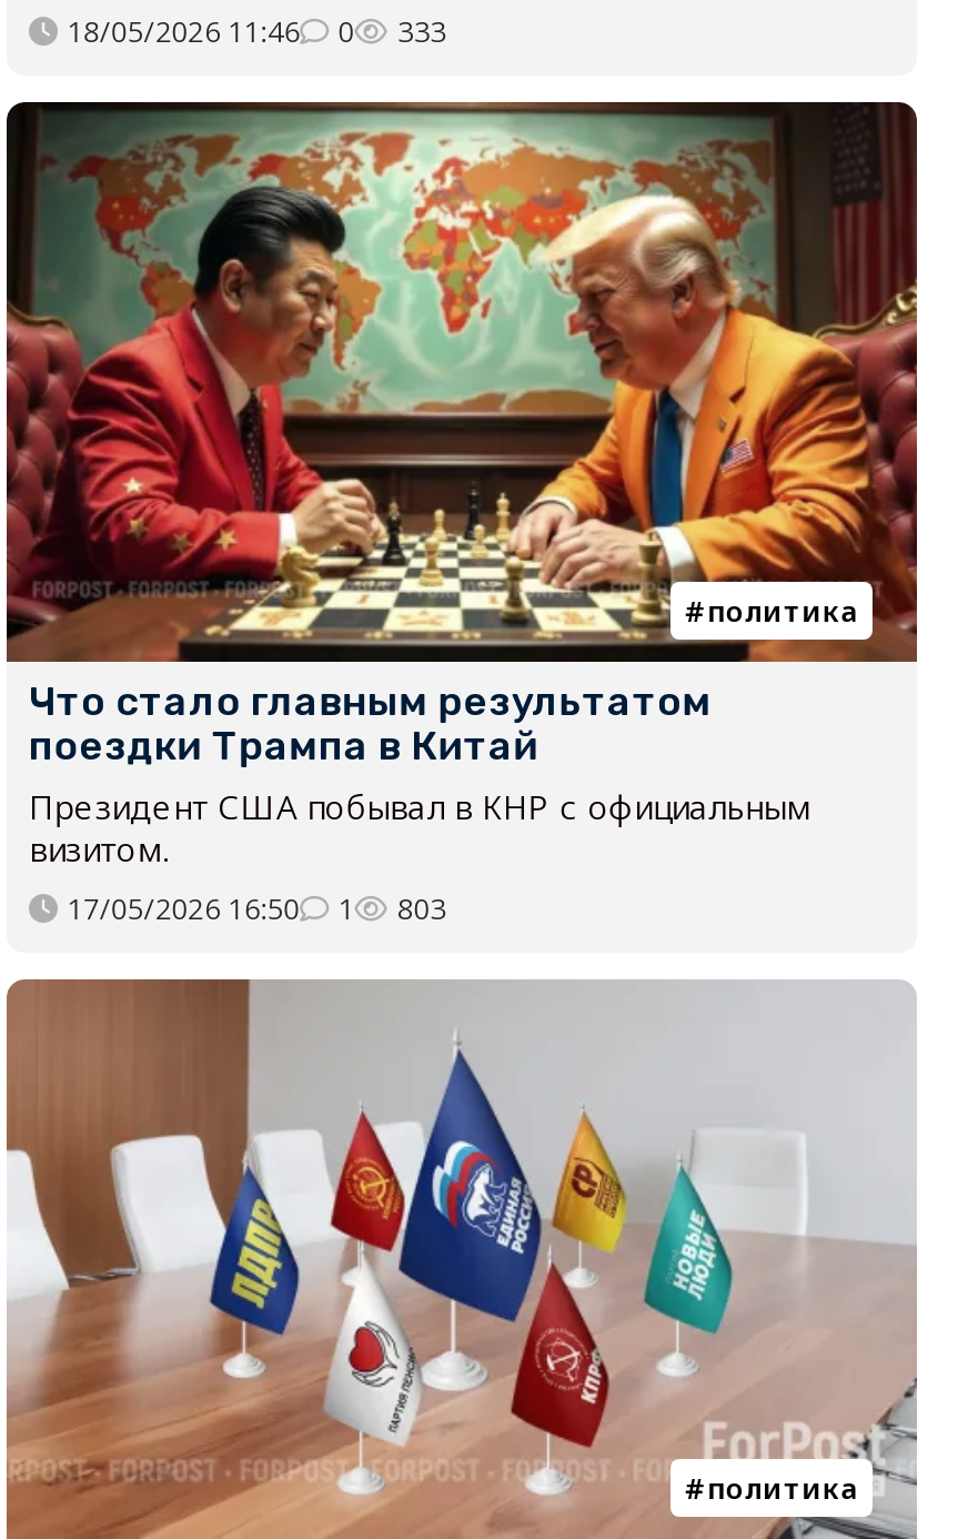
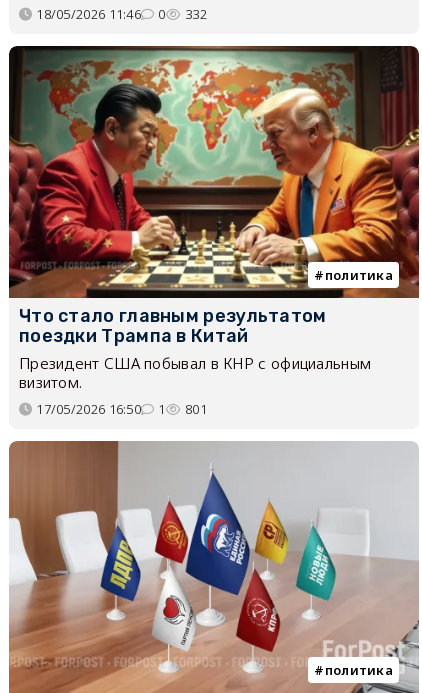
[67,12,446,52] 18/05/2026 11:46 0 333 -> [36,5,207,23] 18/05/2026 11:46 0 332
[67,889,446,929] 17/05/2026 16:50 1 803 -> [36,400,207,418] 17/05/2026 16:50 1 801

